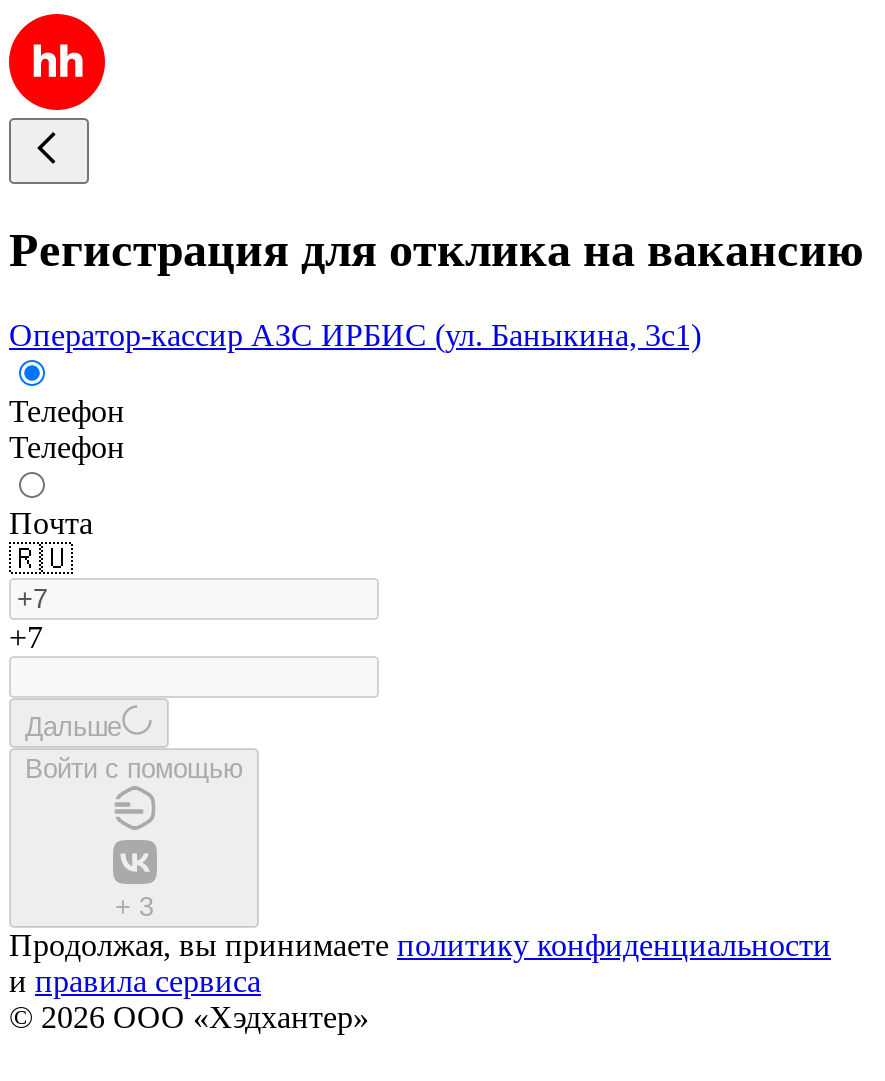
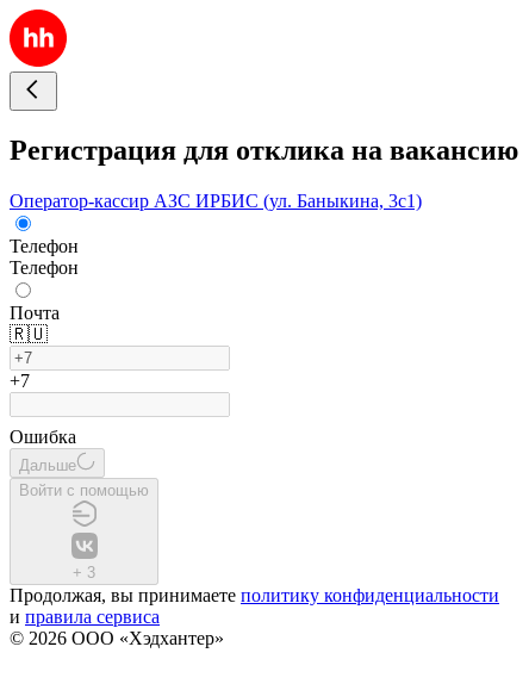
none -> [10,426,76,447] Ошибка

